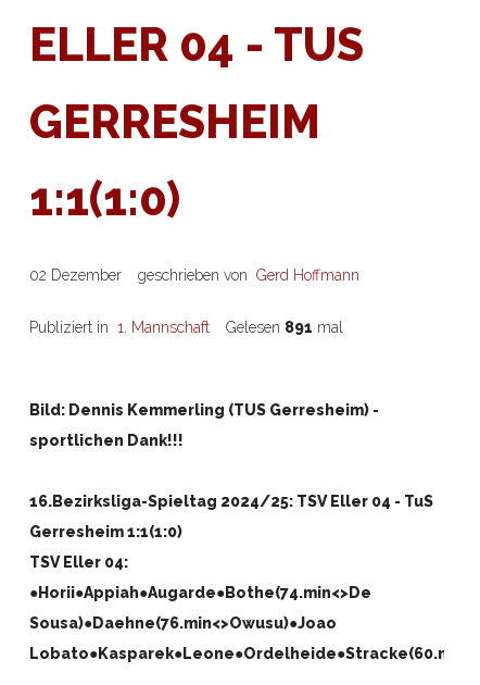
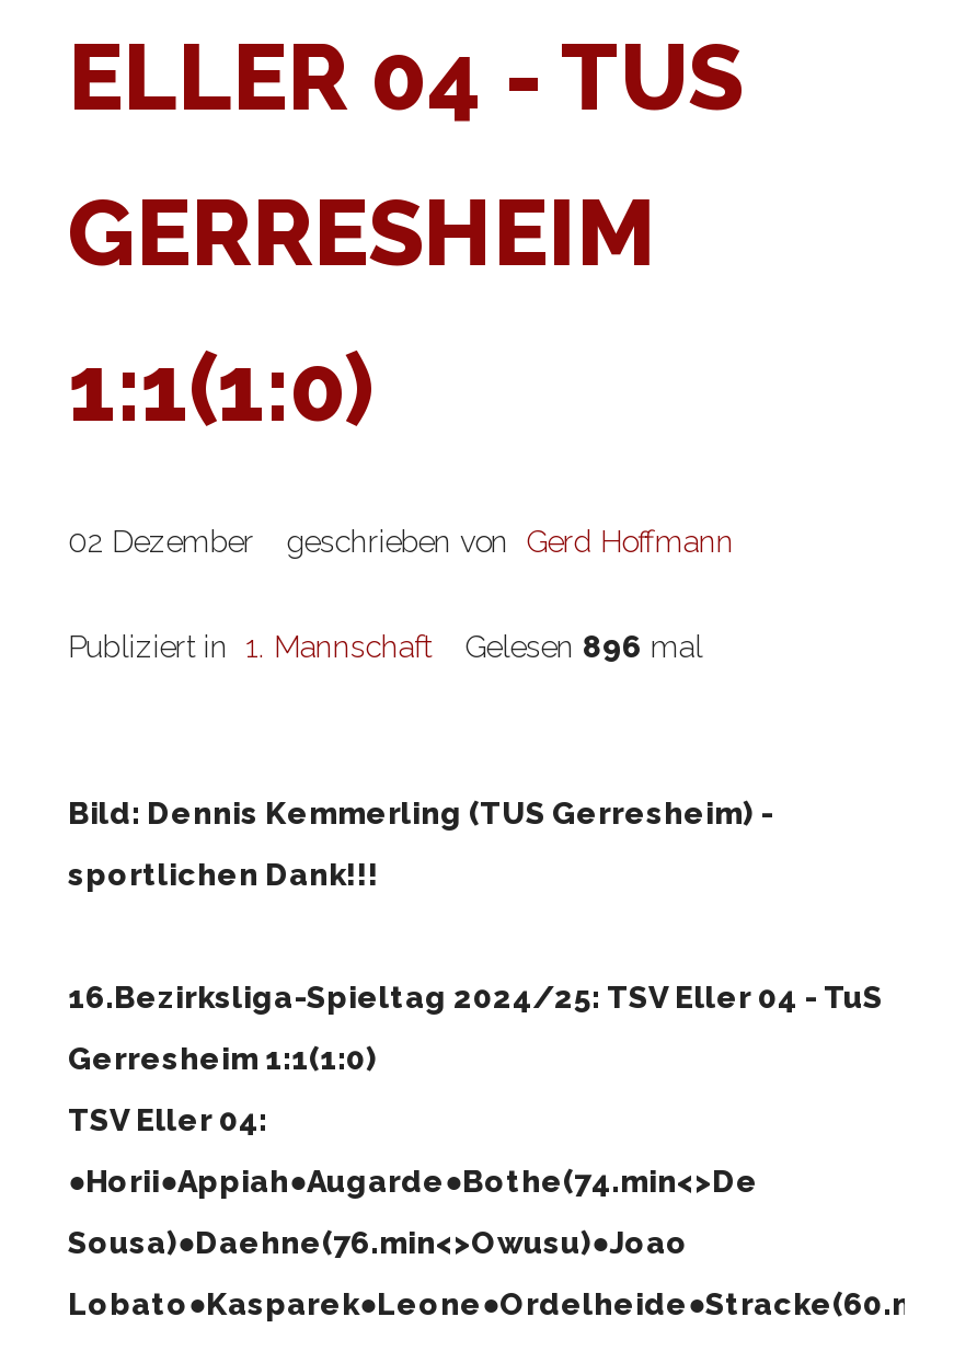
[29,319,343,336] Publiziert in 1. Mannschaft Gelesen 891 mal -> [68,629,703,664] Publiziert in 1. Mannschaft Gelesen 896 mal

